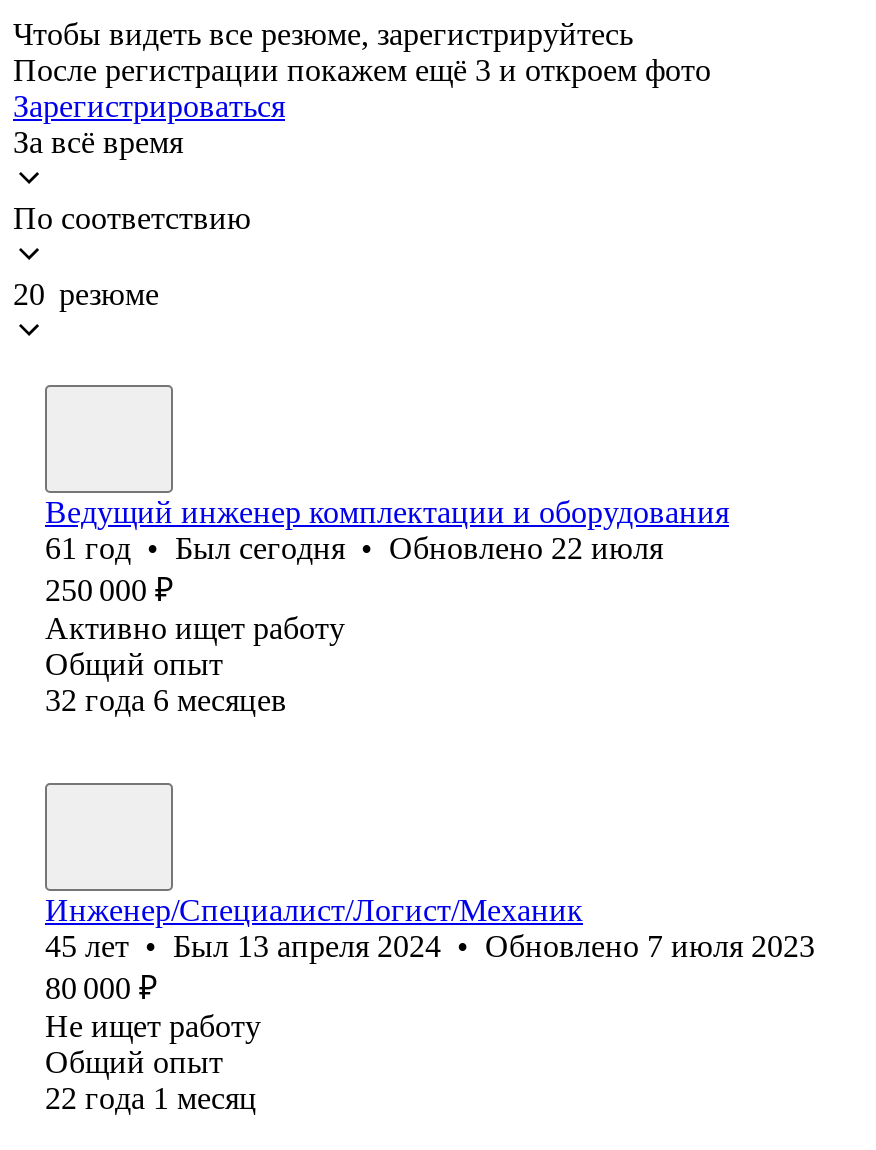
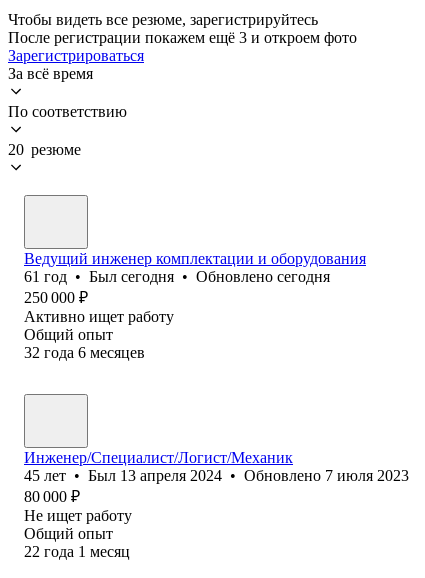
[45,531,663,565] 61 год • Был сегодня • Обновлено 22 июля -> [24,268,330,285] 61 год • Был сегодня • Обновлено сегодня

